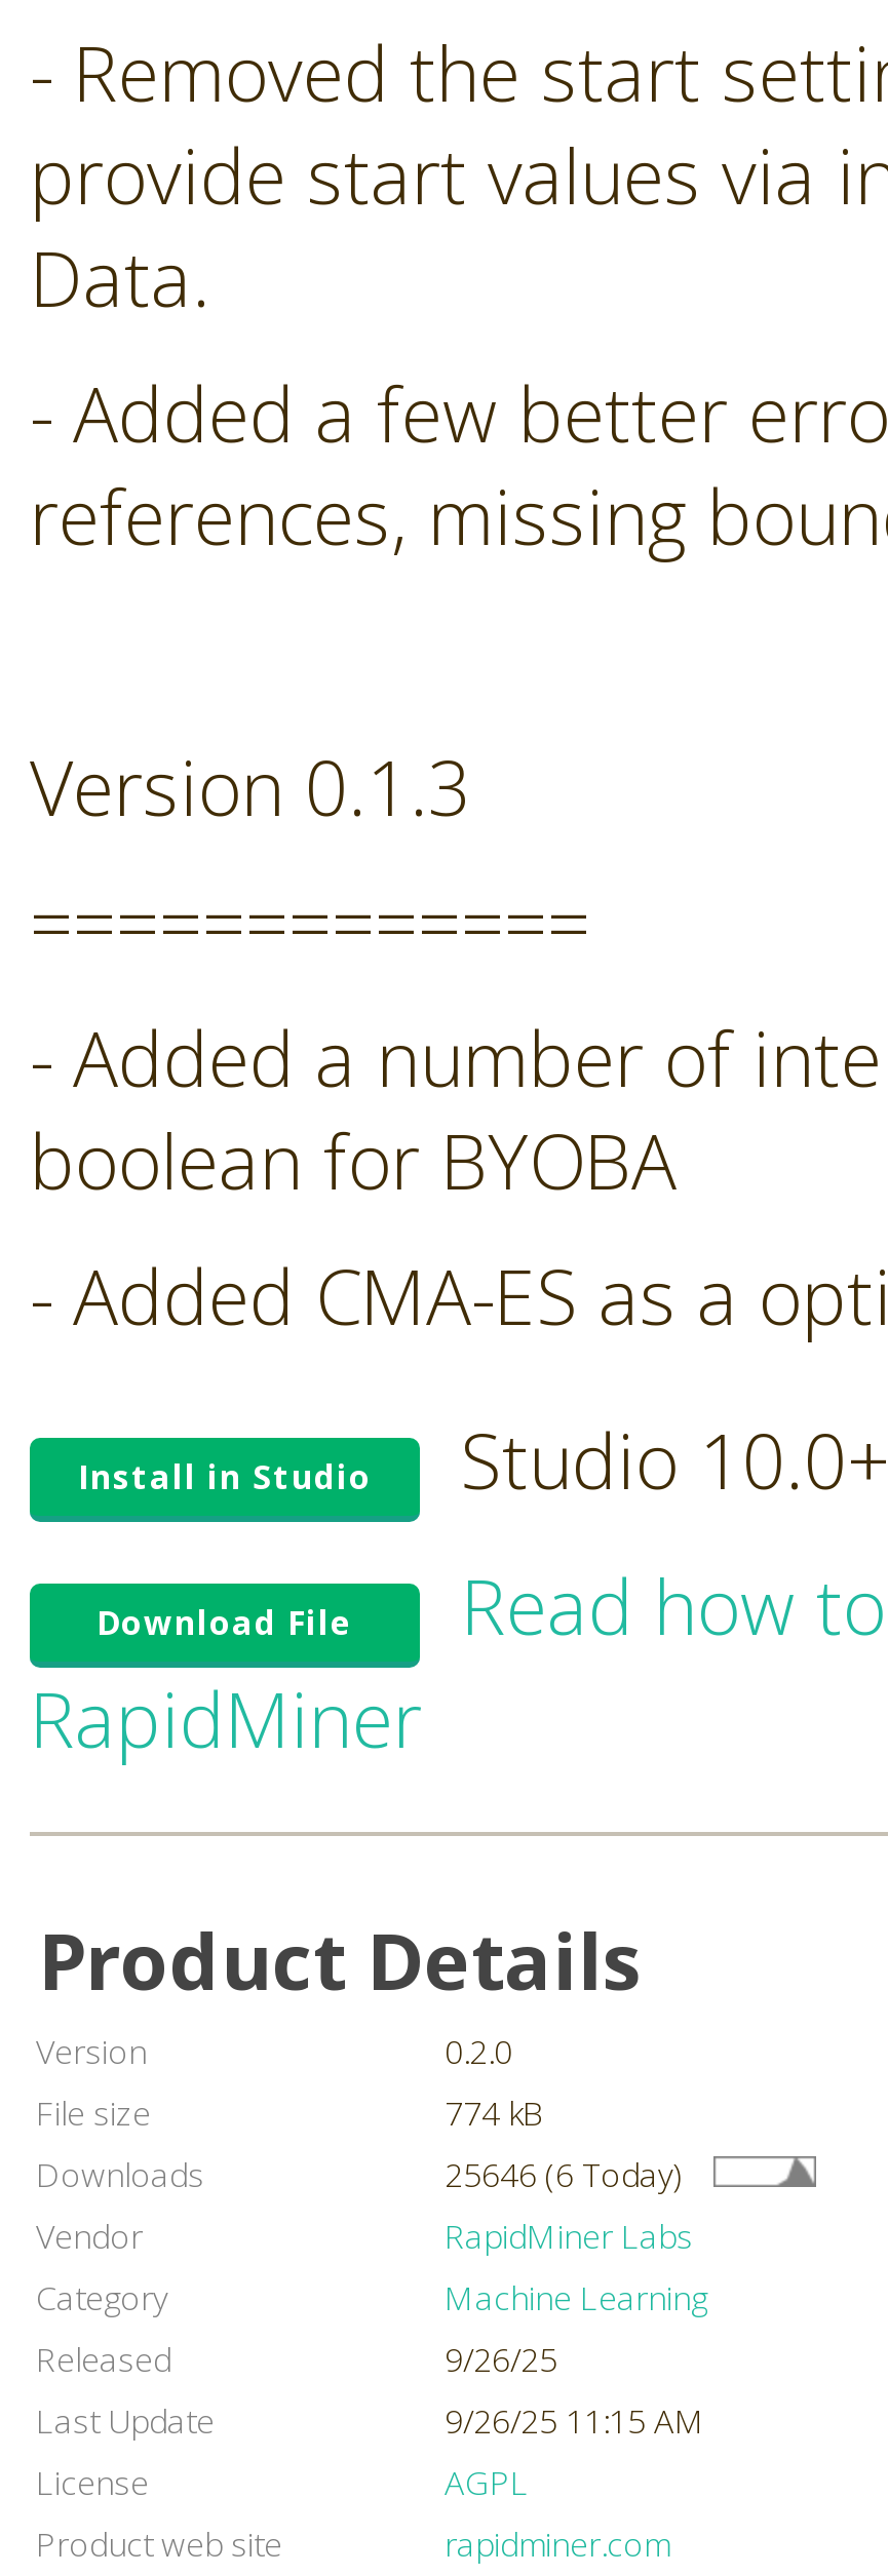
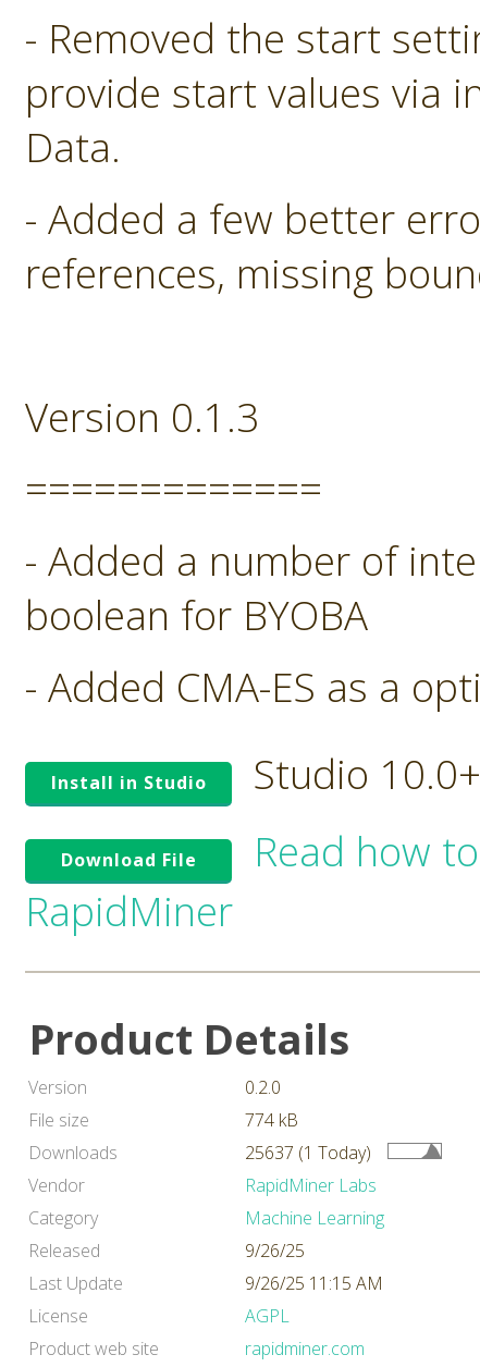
[445,2152,683,2197] 25646 (6 Today) -> [245,1141,371,1165] 25637 (1 Today)

